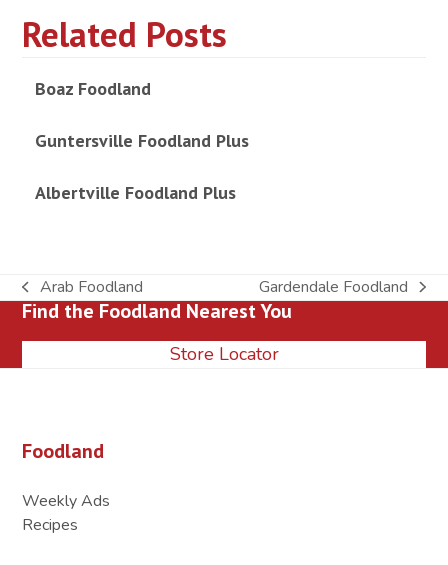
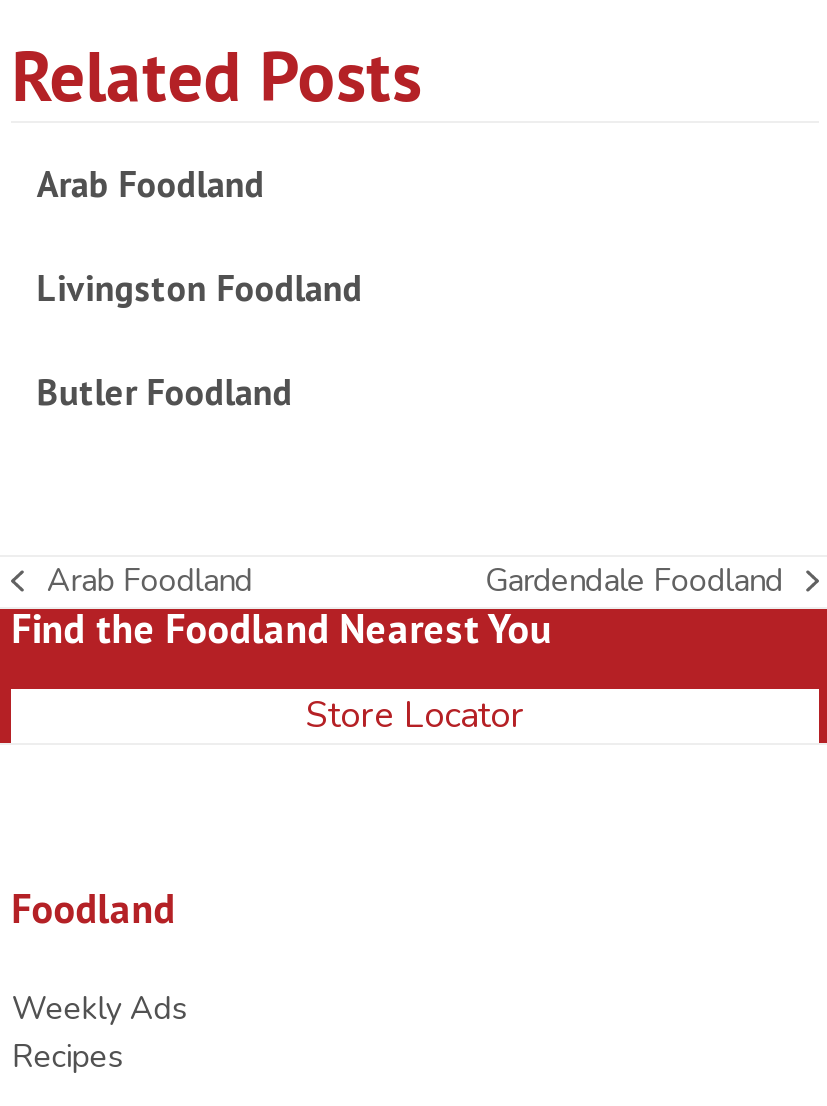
[35,77,151,100] Boaz Foodland -> [37,161,265,207] Arab Foodland
[35,129,249,152] Guntersville Foodland Plus -> [37,265,363,311] Livingston Foodland
[35,181,236,204] Albertville Foodland Plus -> [37,369,293,415] Butler Foodland

